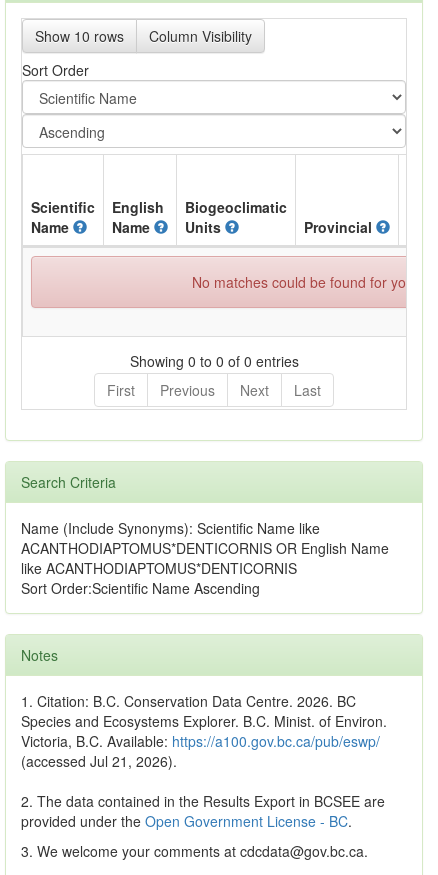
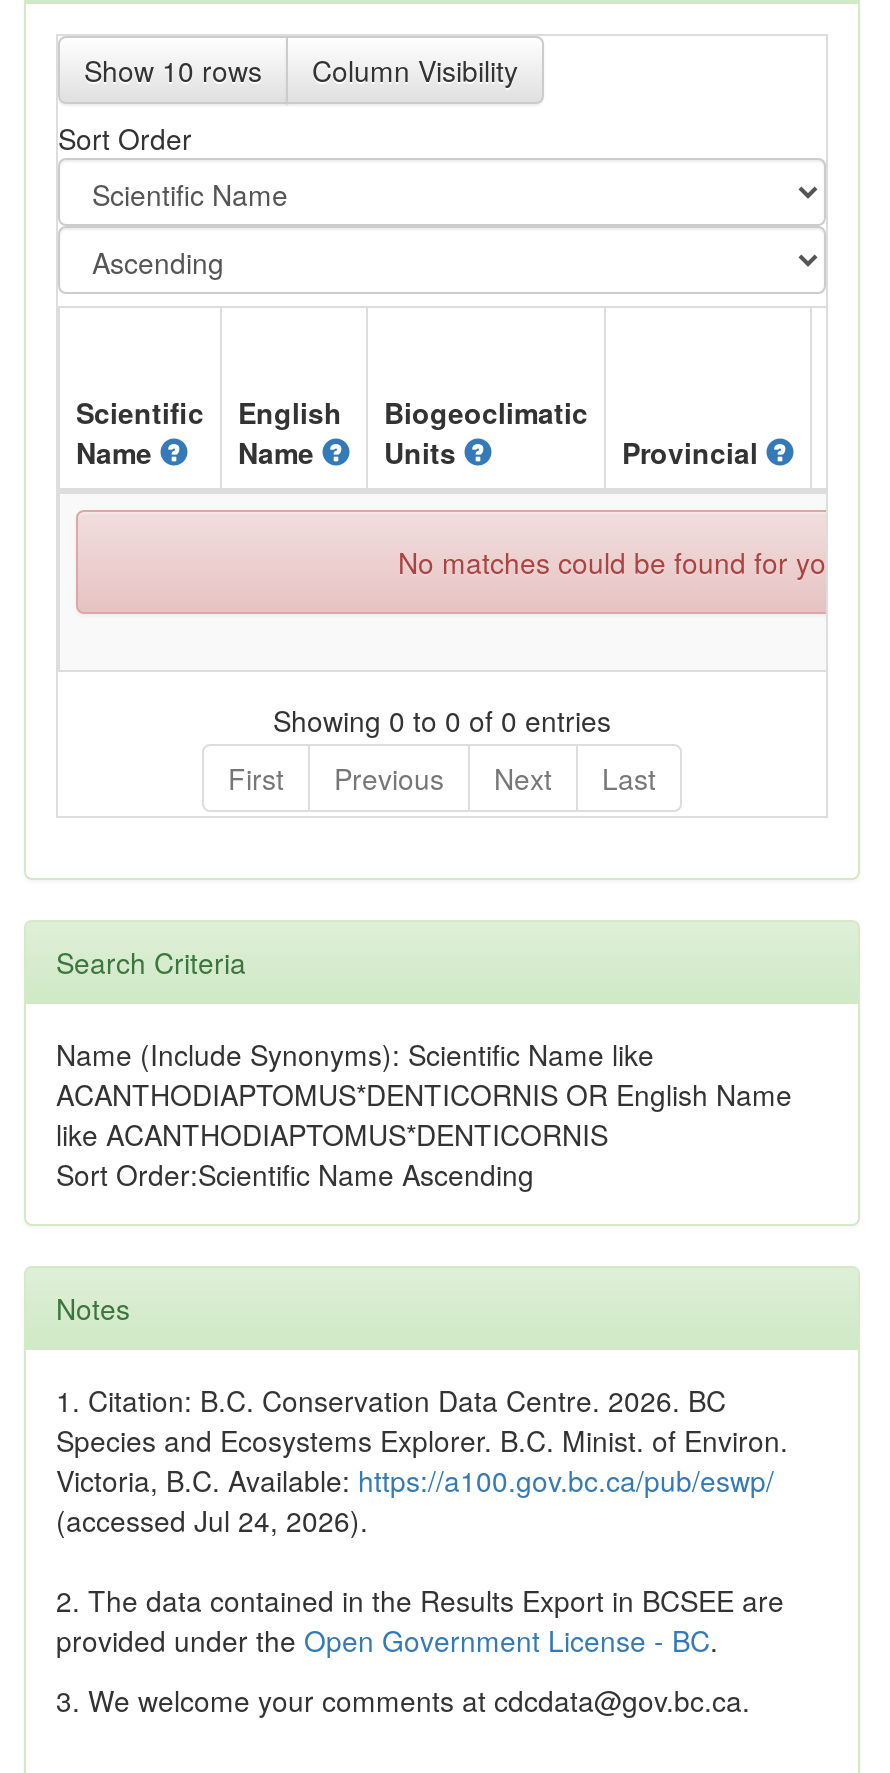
[21,751,177,771] (accessed Jul 21, 2026). -> [56,1501,368,1541] (accessed Jul 24, 2026).

